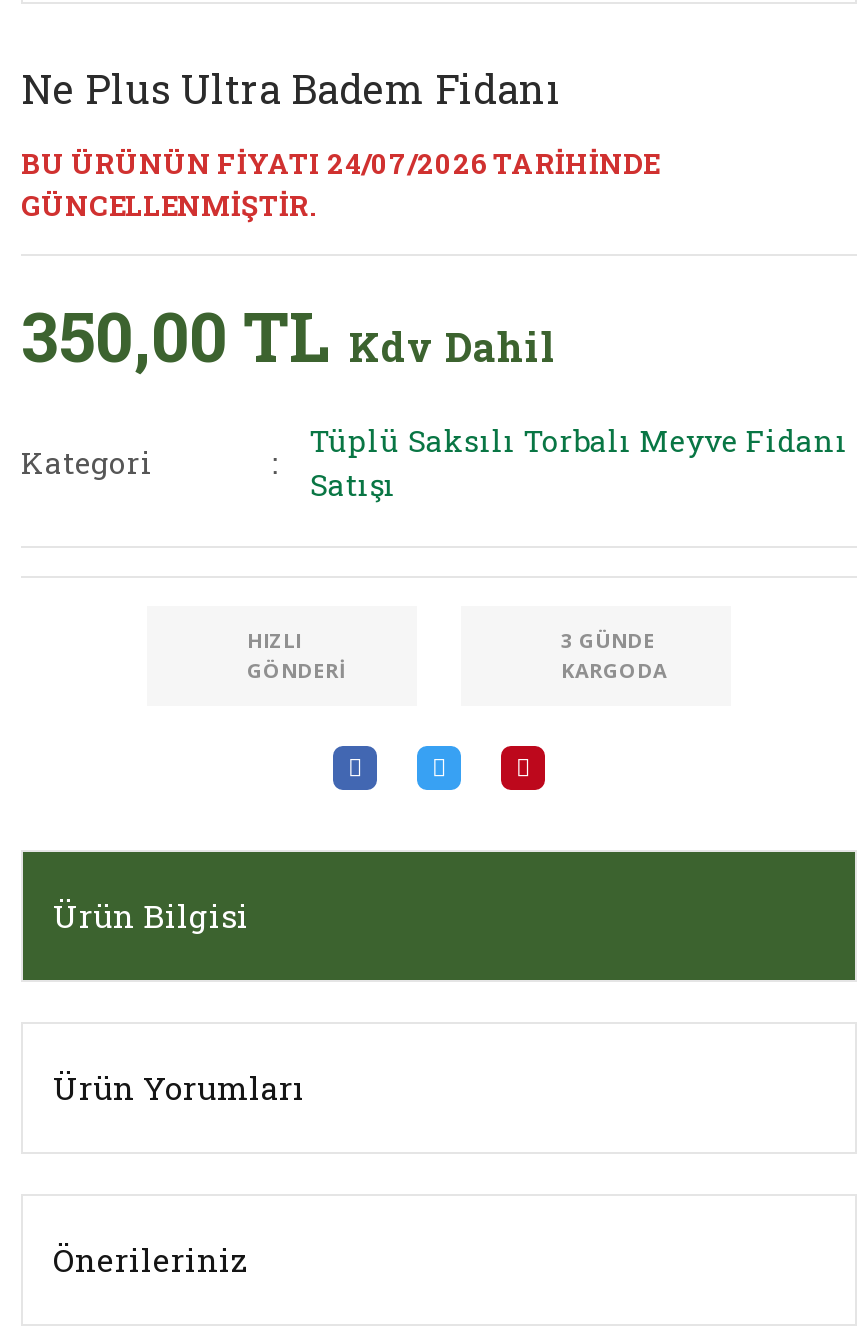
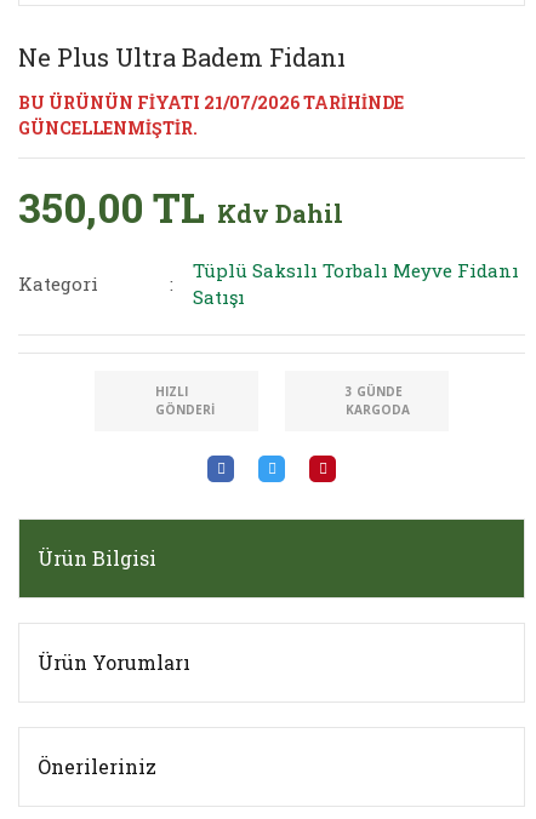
[21,144,659,182] BU ÜRÜNÜN FİYATI 24/07/2026 TARİHİNDE -> [18,91,404,114] BU ÜRÜNÜN FİYATI 21/07/2026 TARİHİNDE

